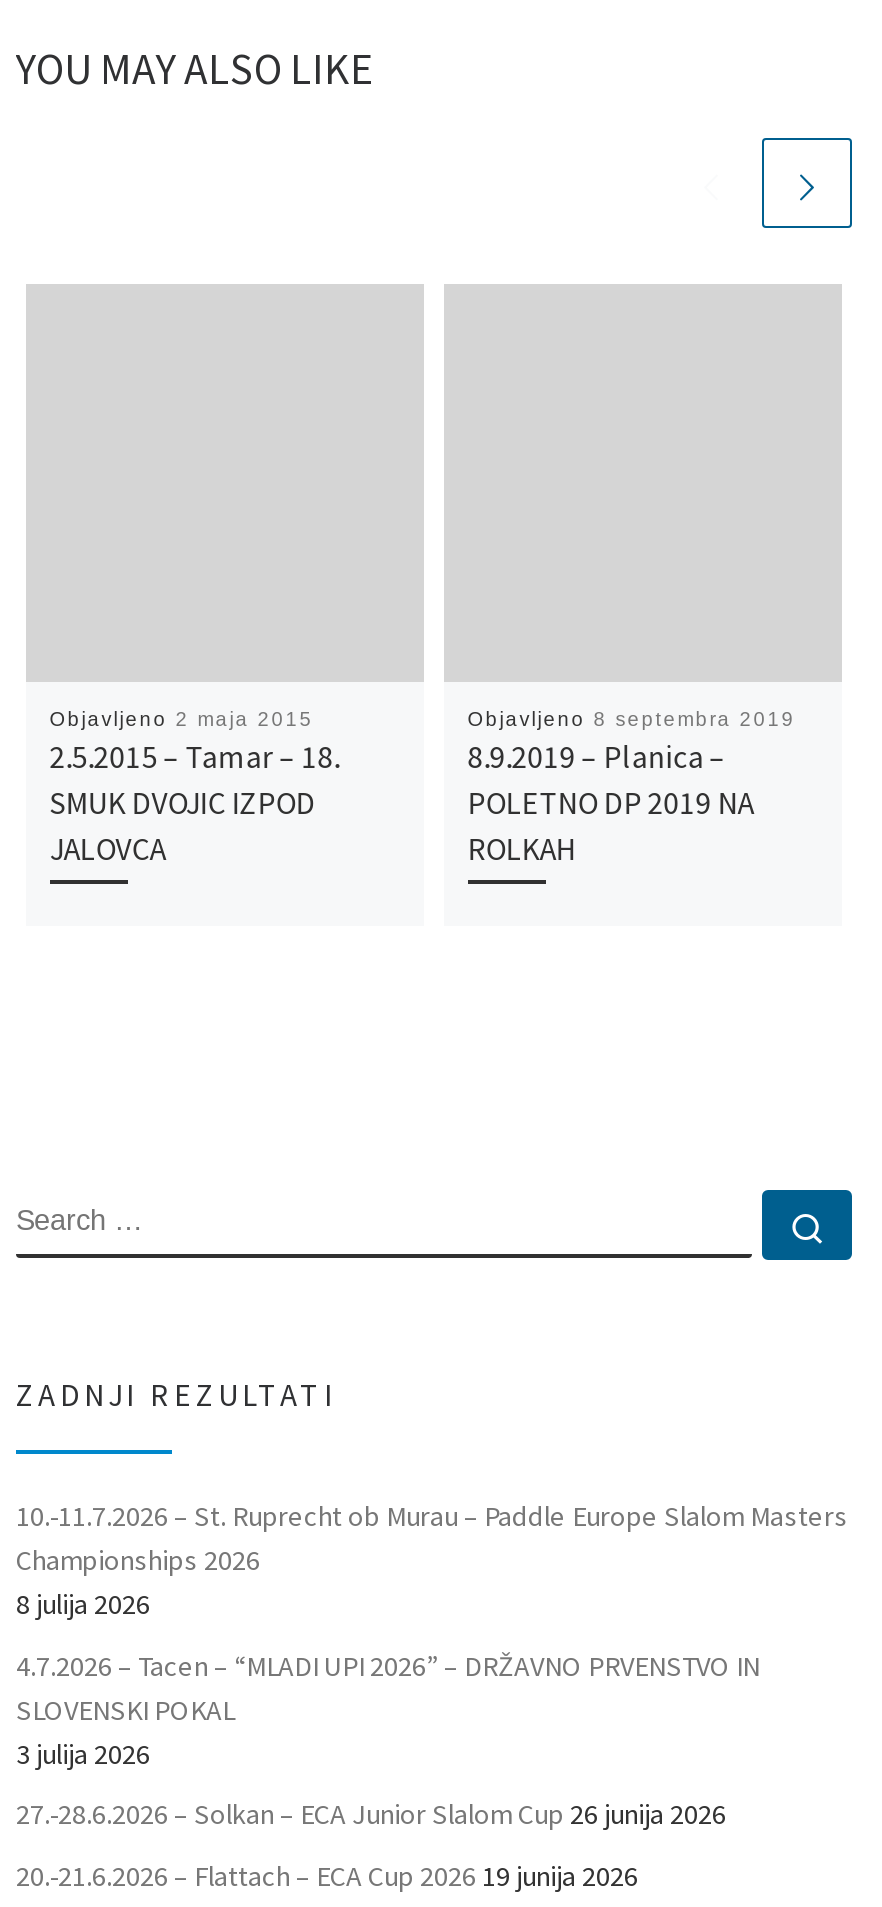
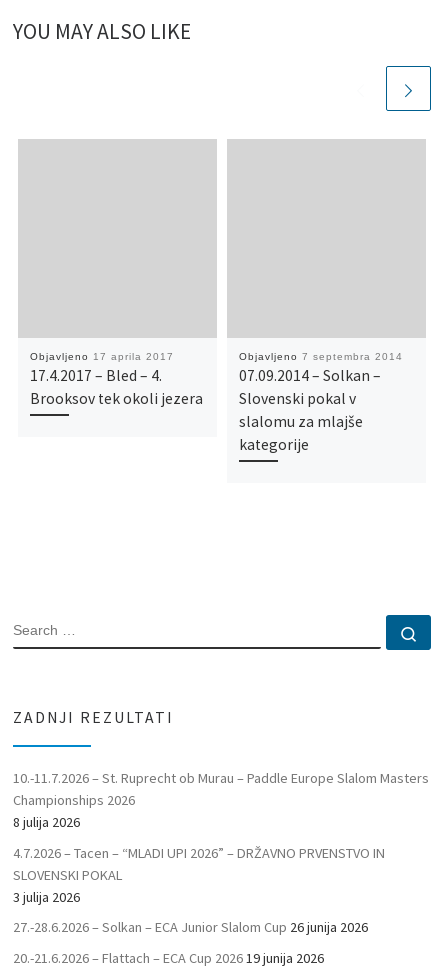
[49,709,339,869] Objavljeno 2 maja 2015 | 2.5.2015 – Tamar – 18. | SMUK DVOJIC IZPOD | JALOVCA -> [30,351,203,408] Objavljeno 17 aprila 2017 | 17.4.2017 – Bled – 4. | Brooksov tek okoli jezera
[467,709,795,869] Objavljeno 8 septembra 2019 | 8.9.2019 – Planica – | POLETNO DP 2019 NA | ROLKAH -> [239,351,403,454] Objavljeno 7 septembra 2014 | 07.09.2014 – Solkan – | Slovenski pokal v | slalomu za mlajše | kategorije

